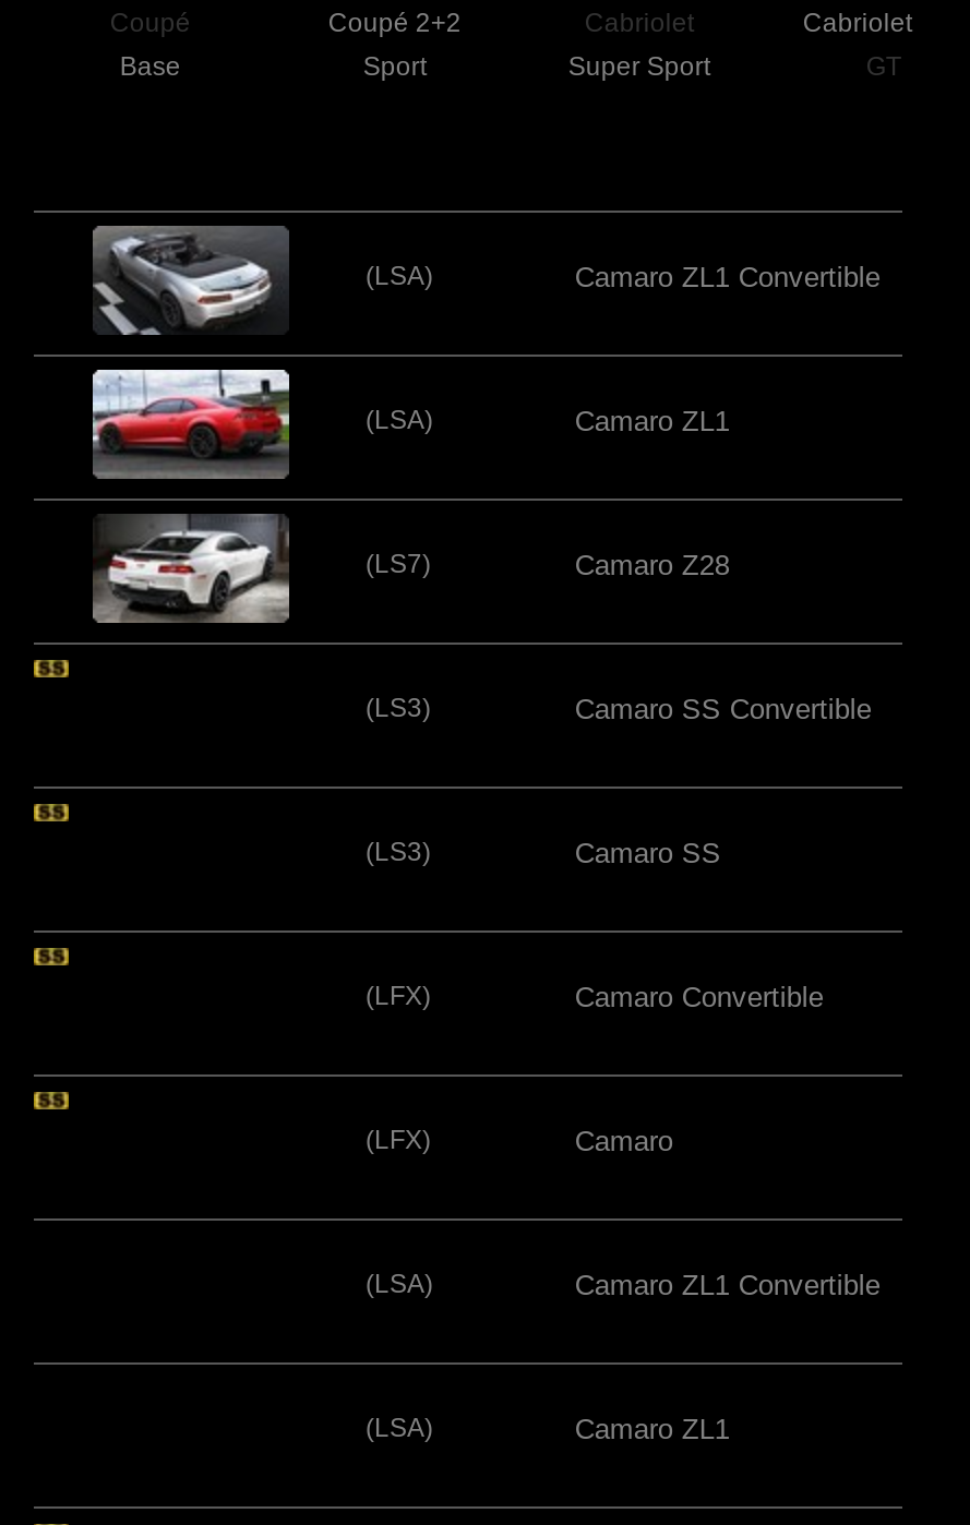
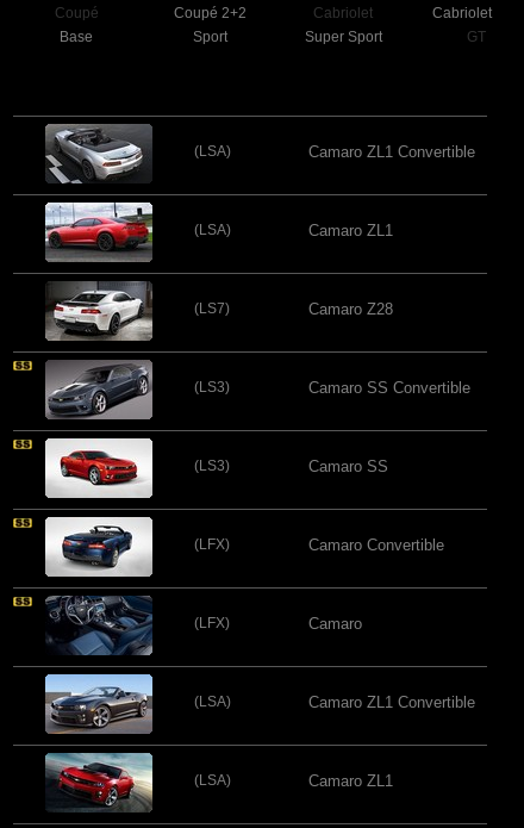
none -> [44,359,154,421] [image]
none -> [44,437,154,499] [image]
none -> [44,516,154,578] [image]
none -> [45,594,154,656] [image]
none -> [44,673,154,735] [image]
none -> [44,752,154,813] [image]

